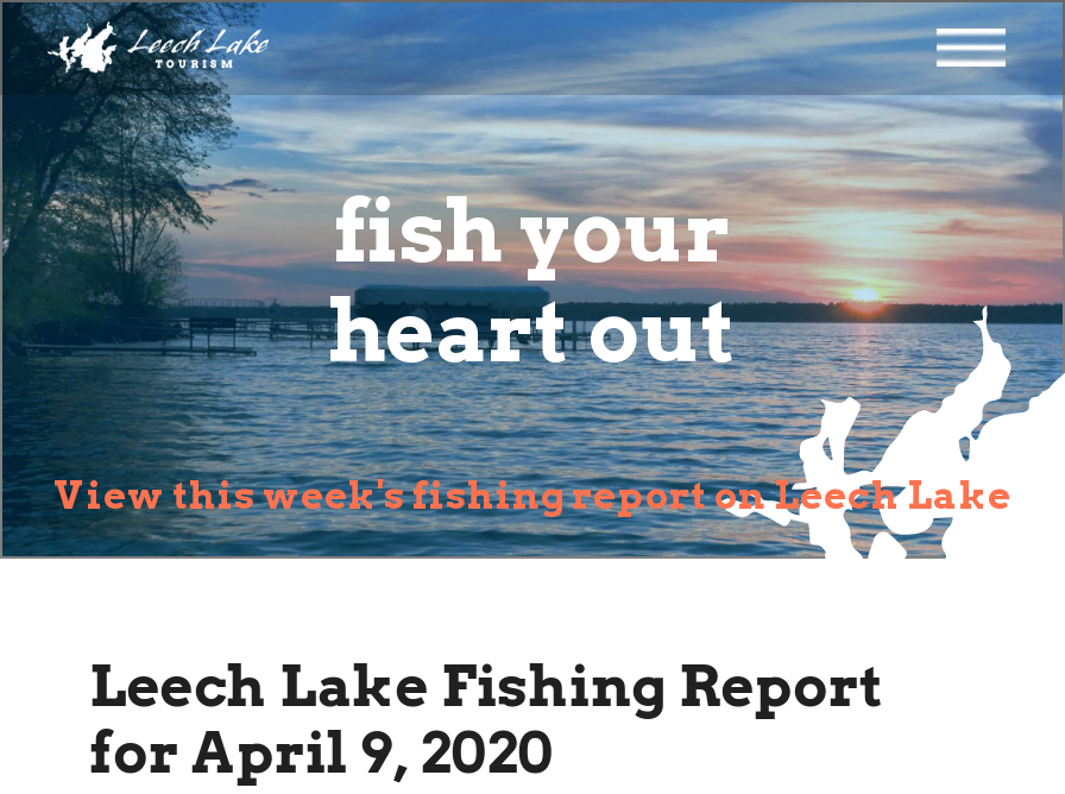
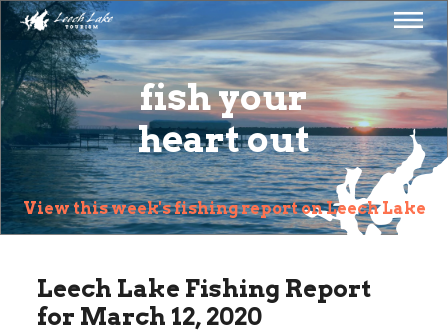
[89,718,552,787] for April 9, 2020 -> [37,302,262,331] for March 12, 2020

